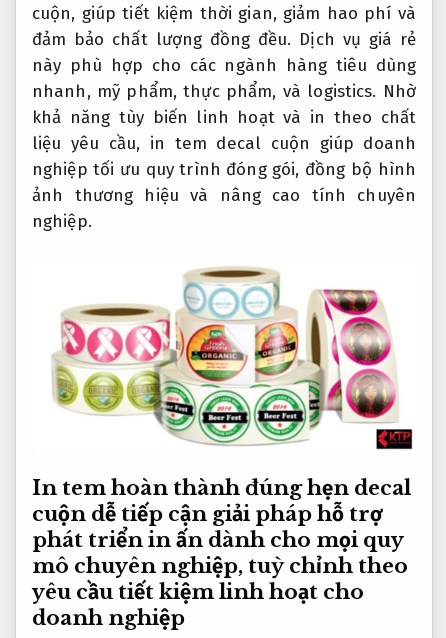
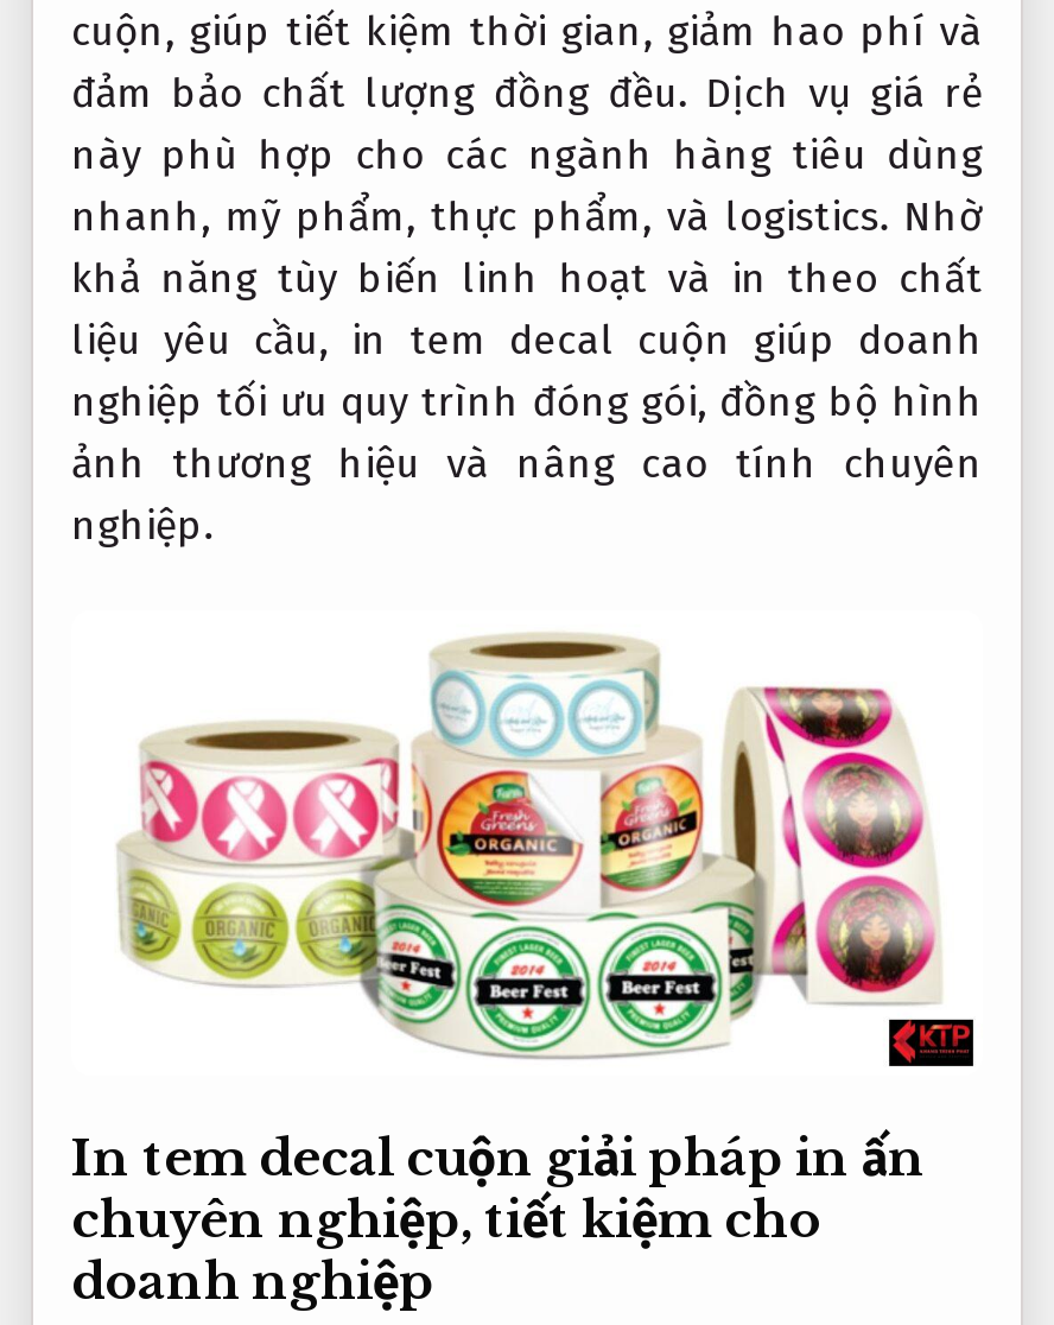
[32,475,411,605] In tem hoàn thành đúng hẹn decal | cuộn dễ tiếp cận giải pháp hỗ trợ | phát triển in ấn dành cho mọi quy | mô chuyên nghiệp, tuỳ chỉnh theo | yêu cầu tiết kiệm linh hoạt cho -> [71,1129,926,1252] In tem decal cuộn giải pháp in ấn | chuyên nghiệp, tiết kiệm cho

